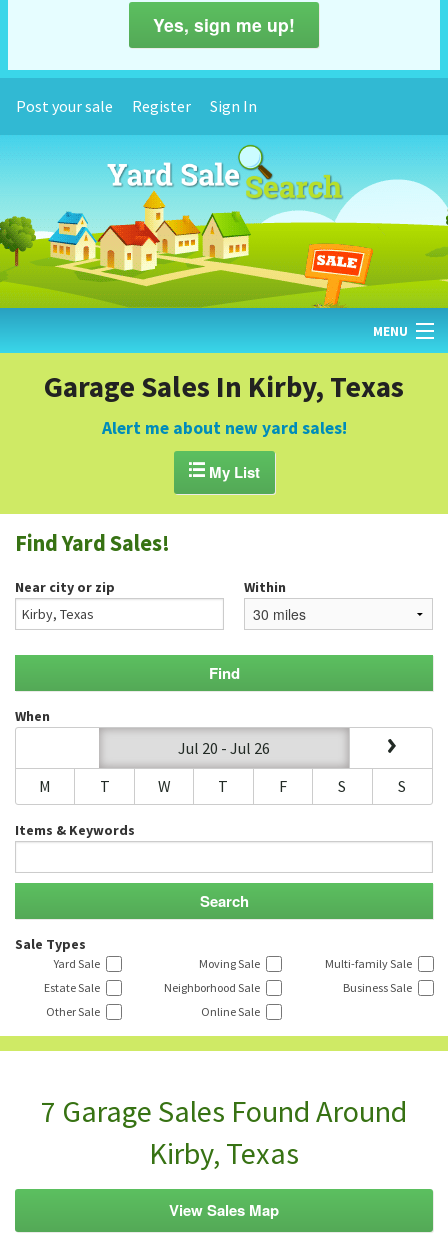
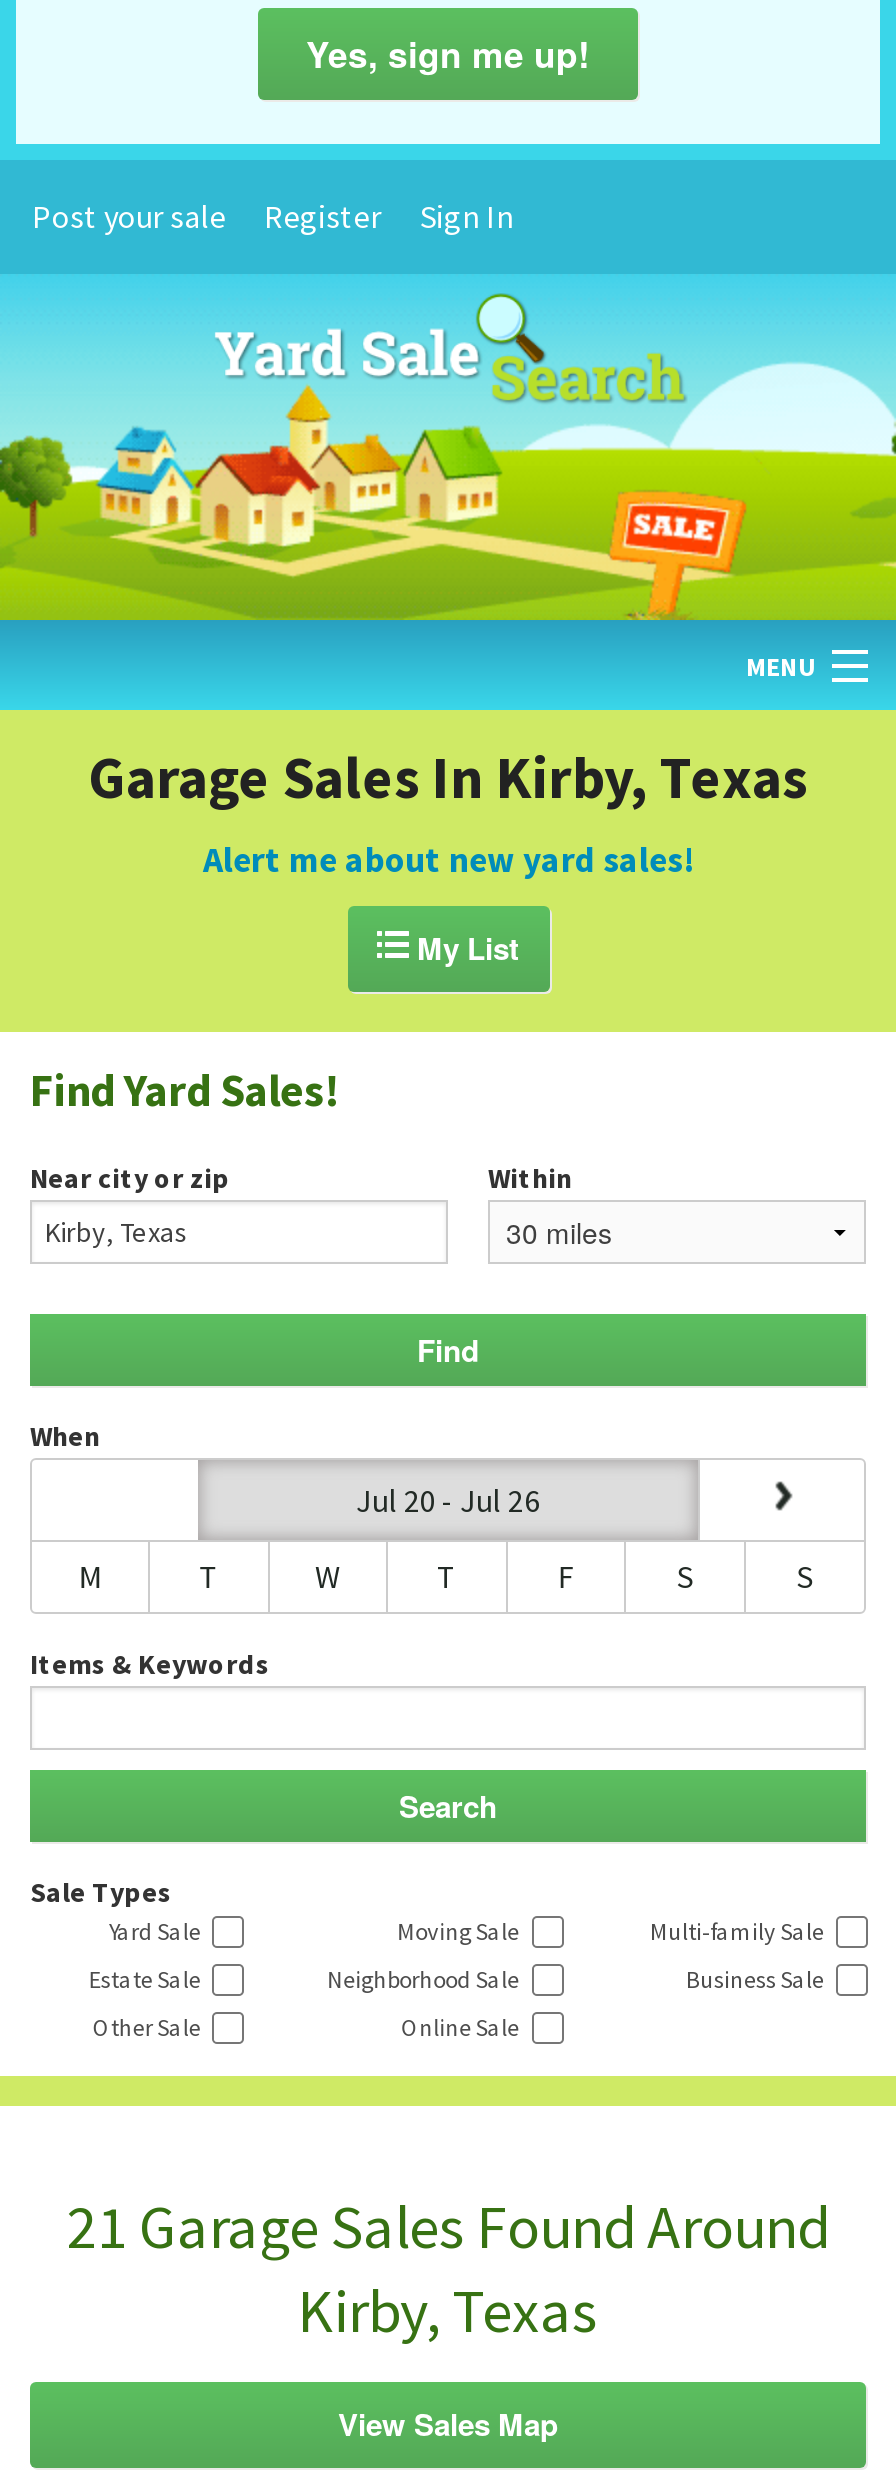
[41,1092,407,1130] 7 Garage Sales Found Around -> [67,2188,829,2264] 21 Garage Sales Found Around

